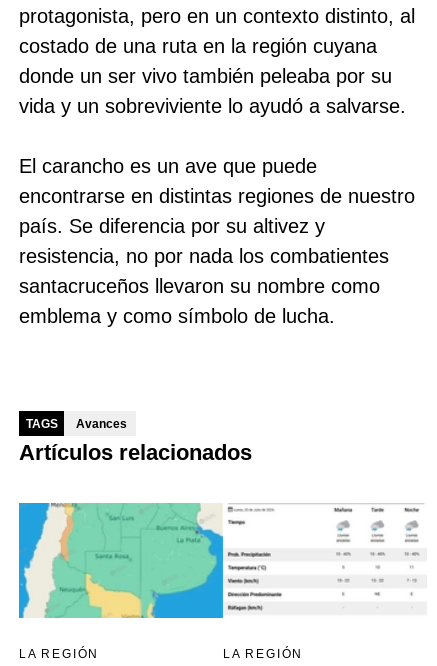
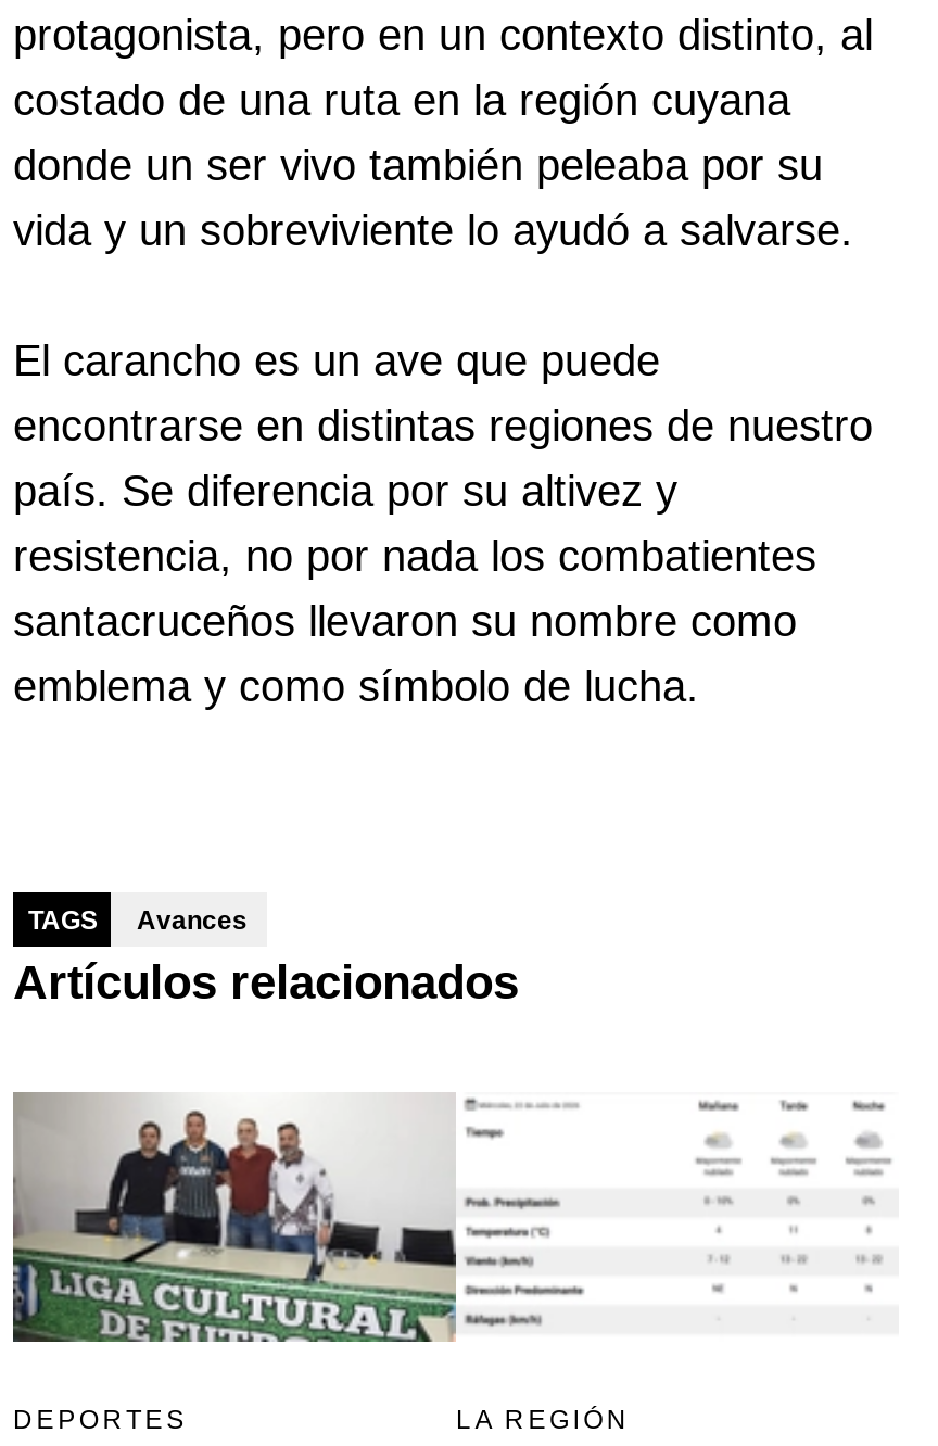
[18,502,224,661] [image] | LA REGIÓN -> [11,1090,458,1435] [image] | DEPORTES

